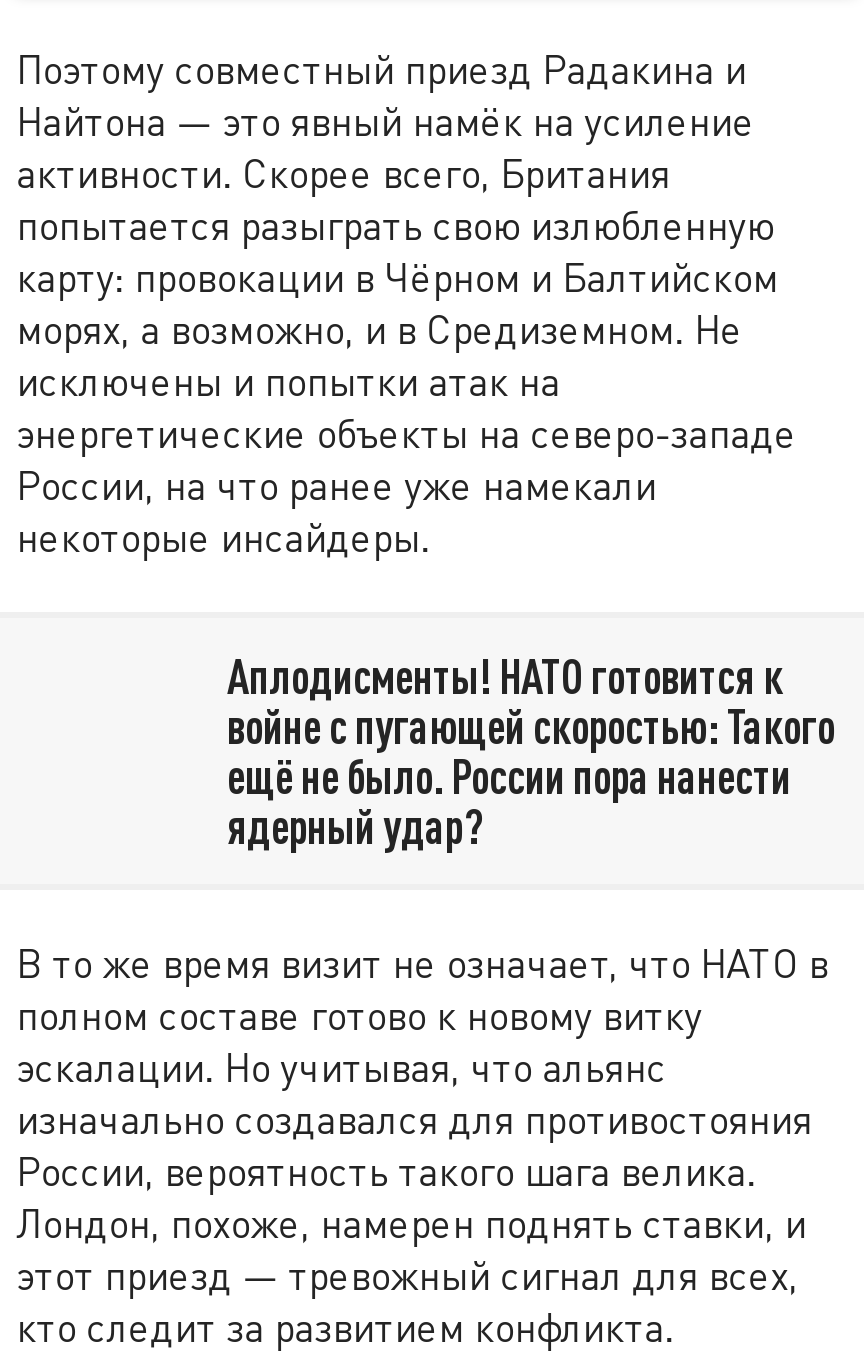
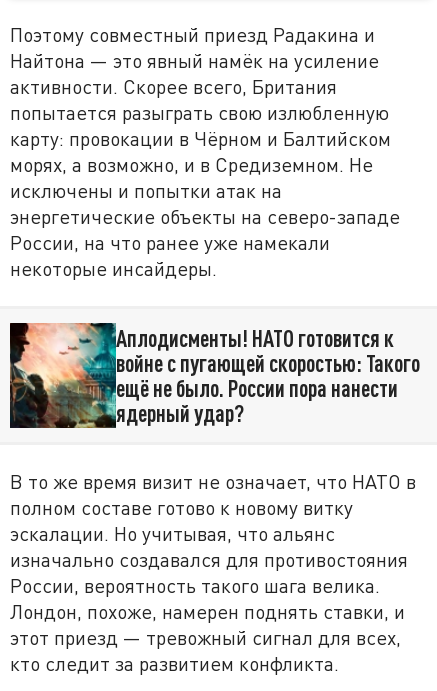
none -> [9,322,112,429] [image]

